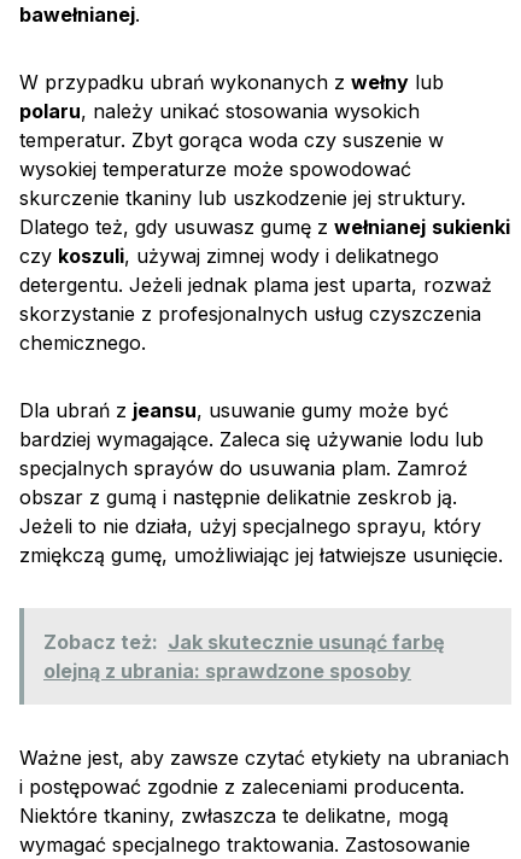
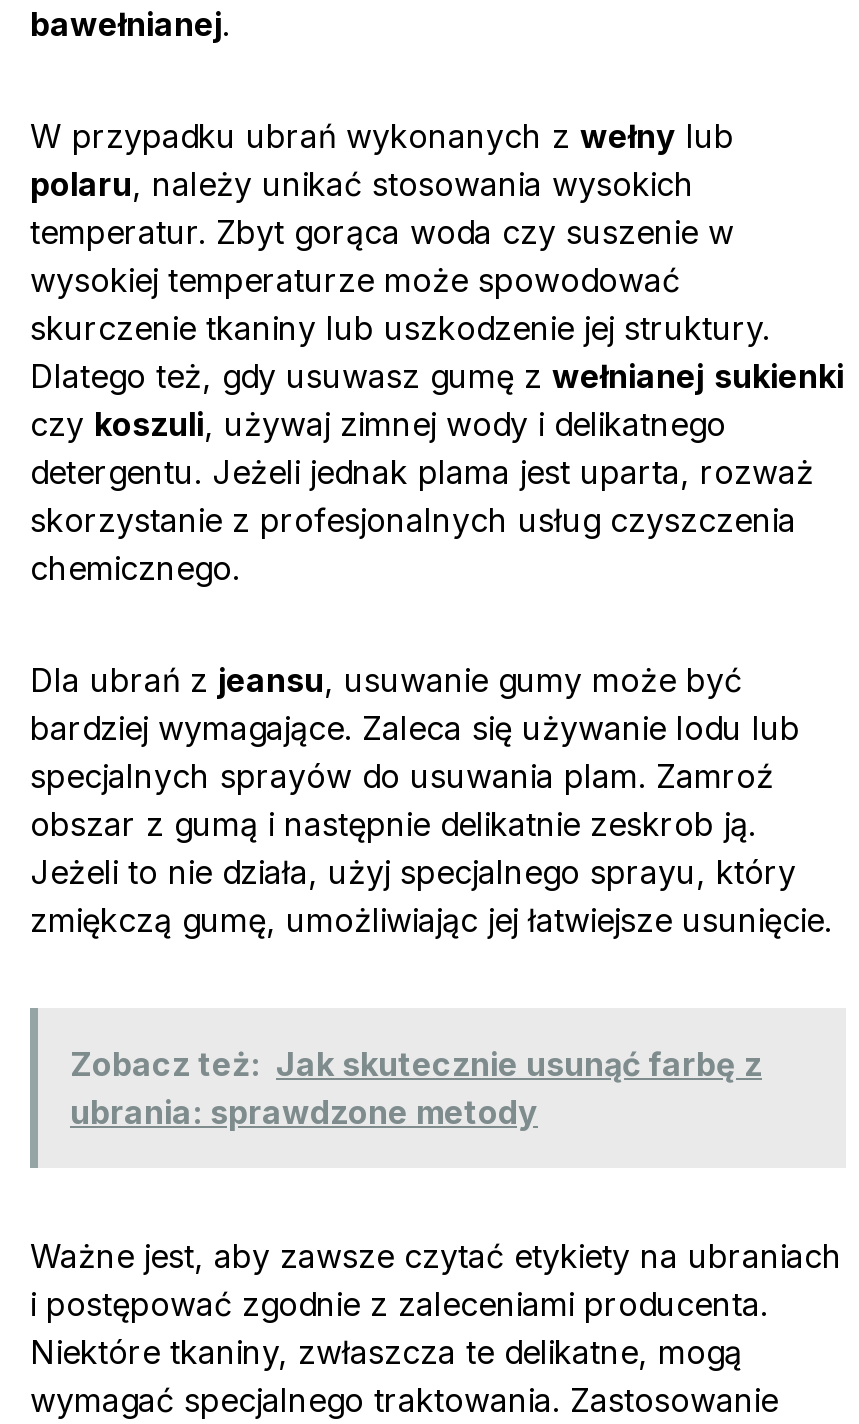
[43,629,445,682] Zobacz też: Jak skutecznie usunąć farbę | olejną z ubrania: sprawdzone sposoby -> [70,1043,762,1131] Zobacz też: Jak skutecznie usunąć farbę z | ubrania: sprawdzone metody

